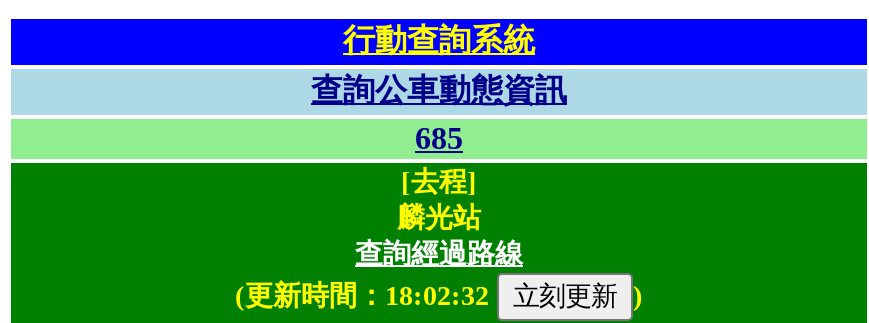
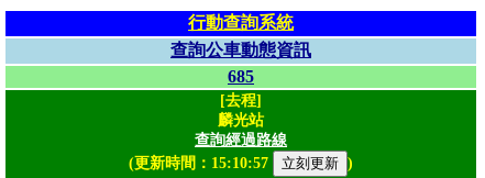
[235,281,489,311] (更新時間：18:02:32 -> [129,155,268,171] (更新時間：15:10:57

